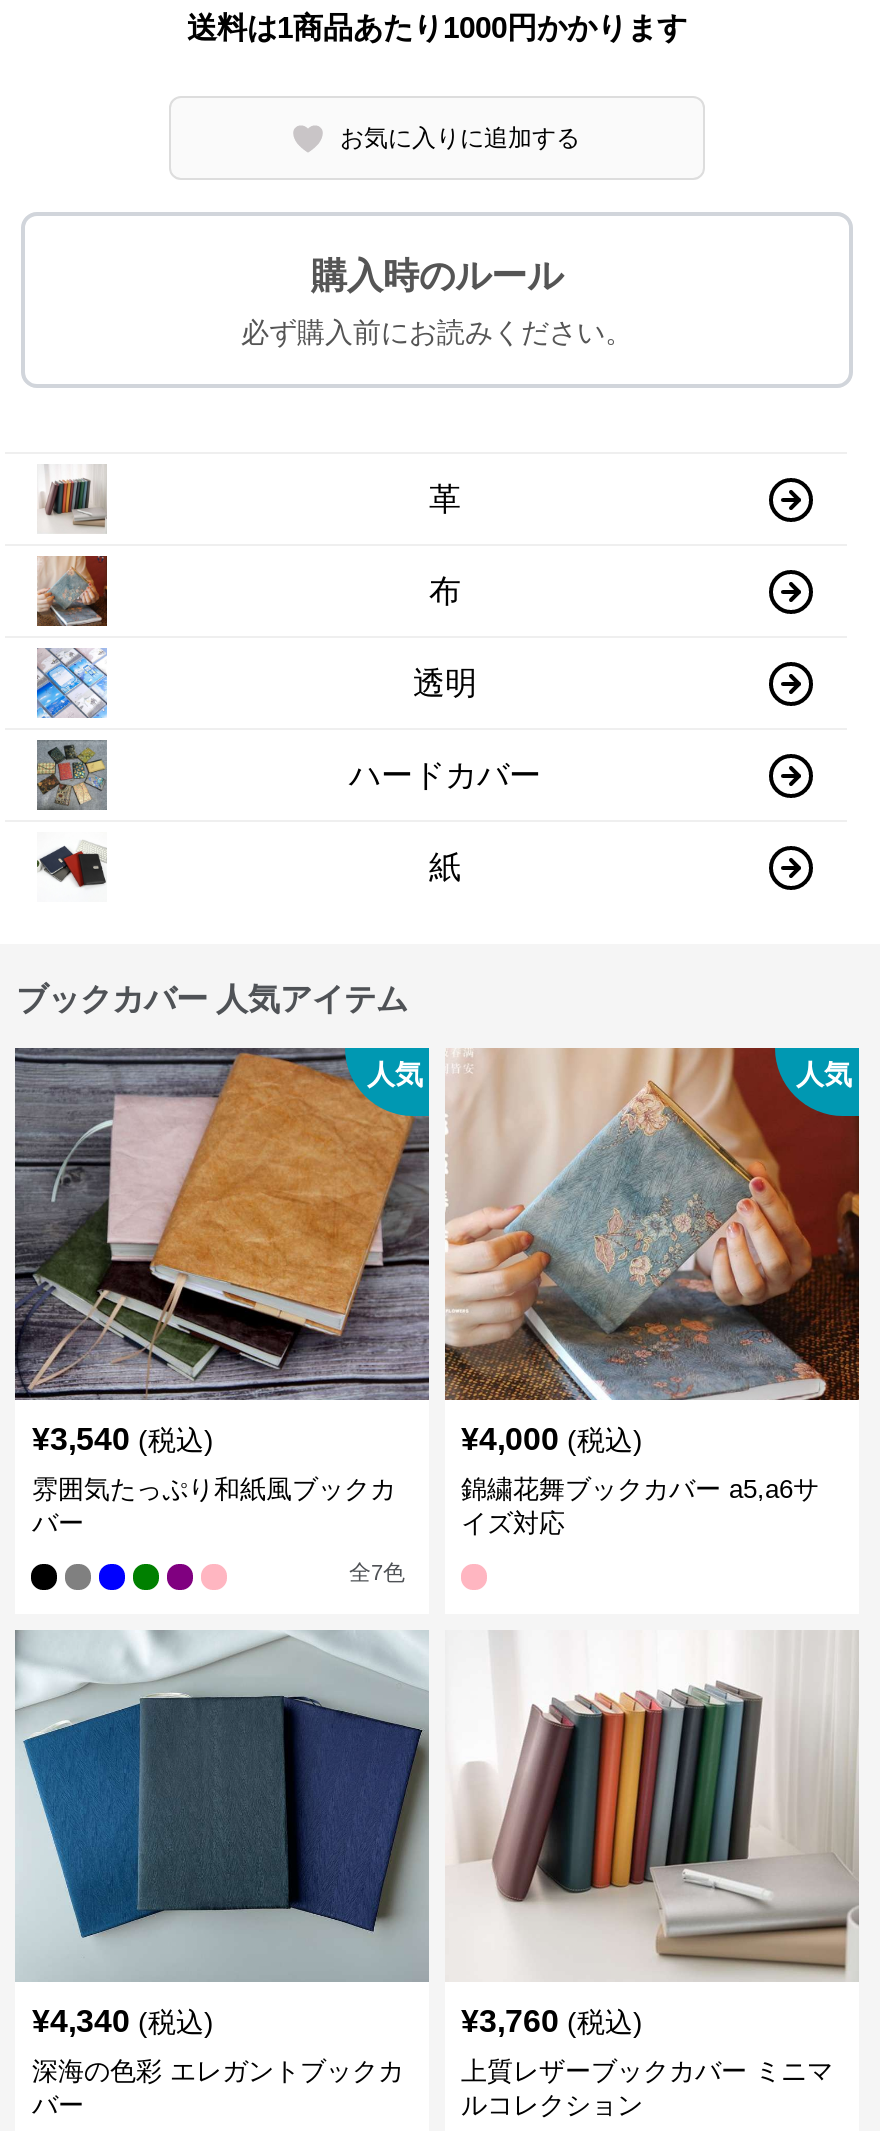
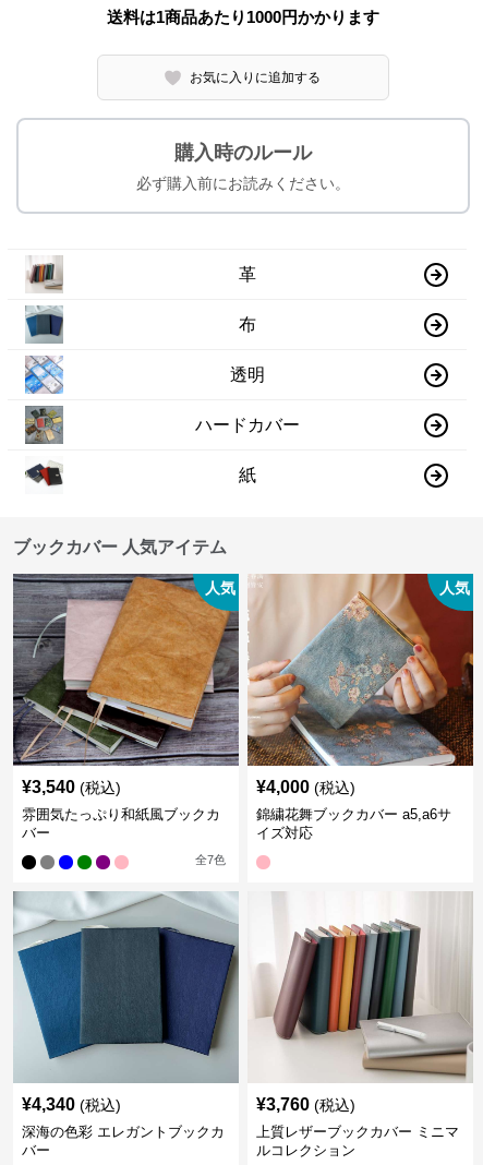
[35,554,109,626] [image] -> [25,305,64,343] [image]

